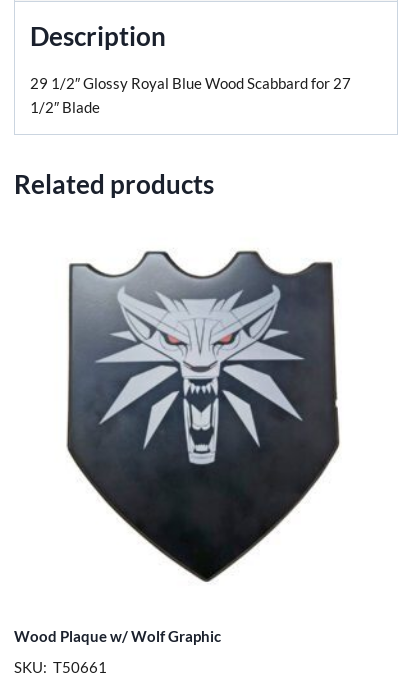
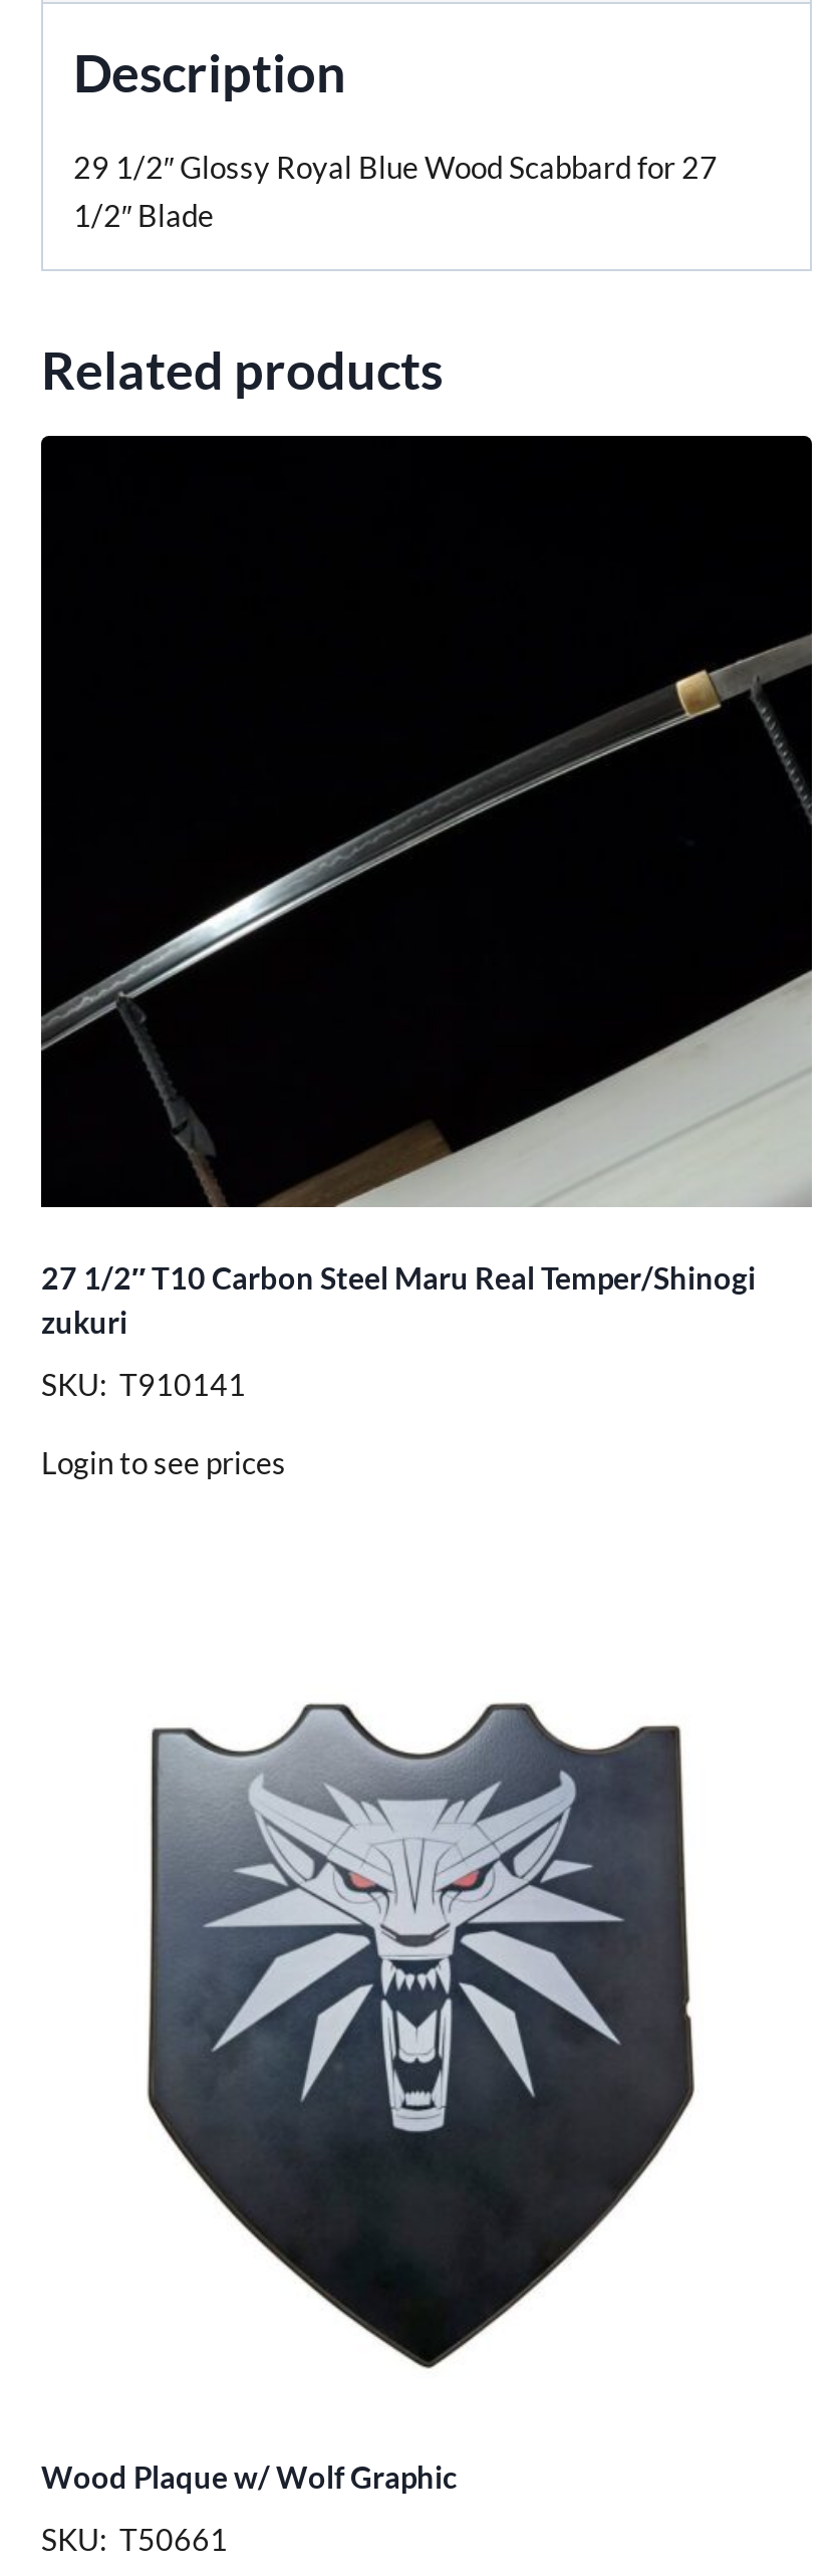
none -> [39,434,814,1480] [image] | 27 1/2″ T10 Carbon Steel Maru Real Temper/Shinogi | zukuri | SKU: T910141 | Login to see prices

